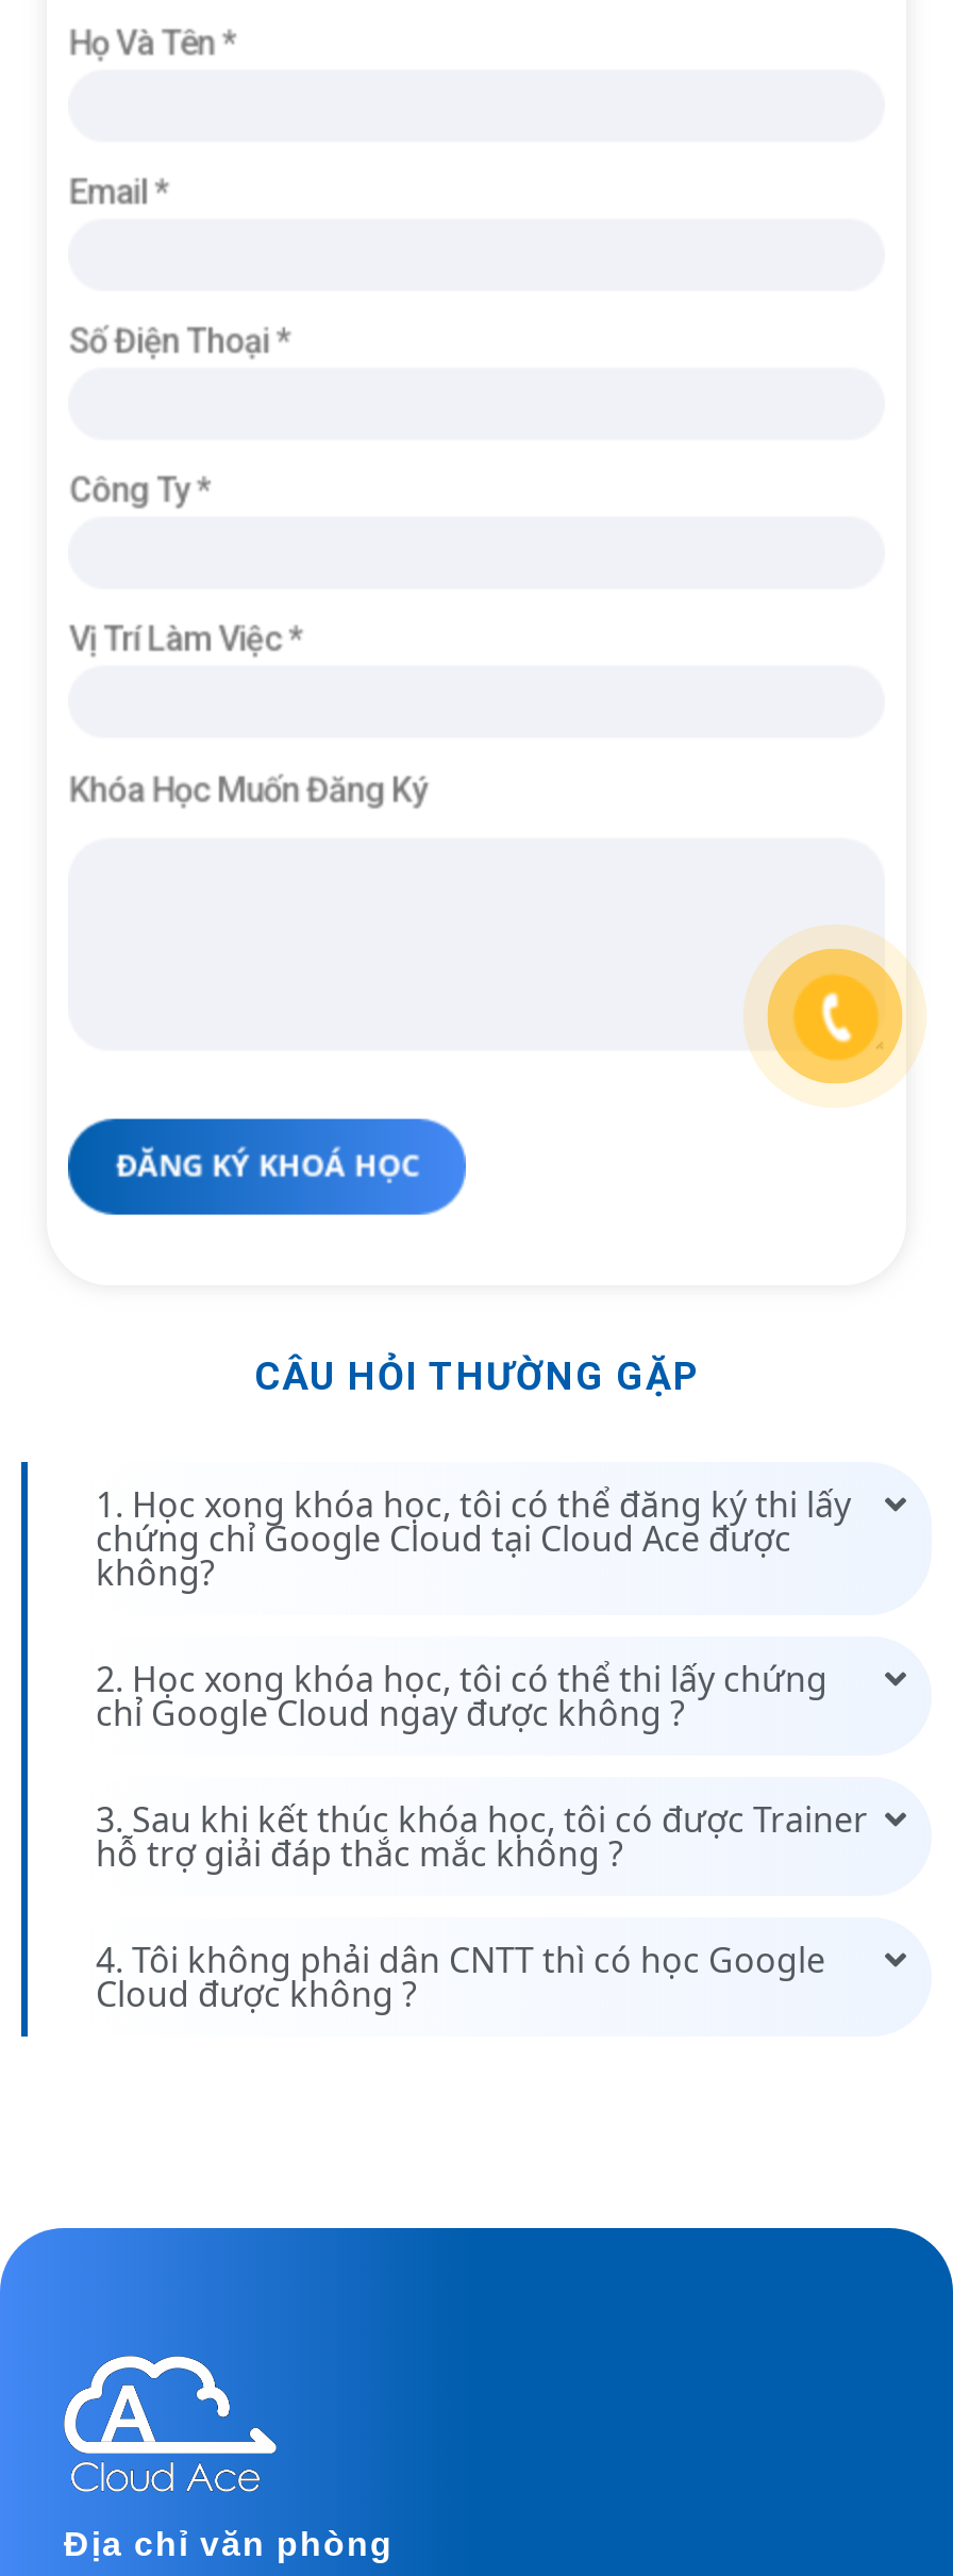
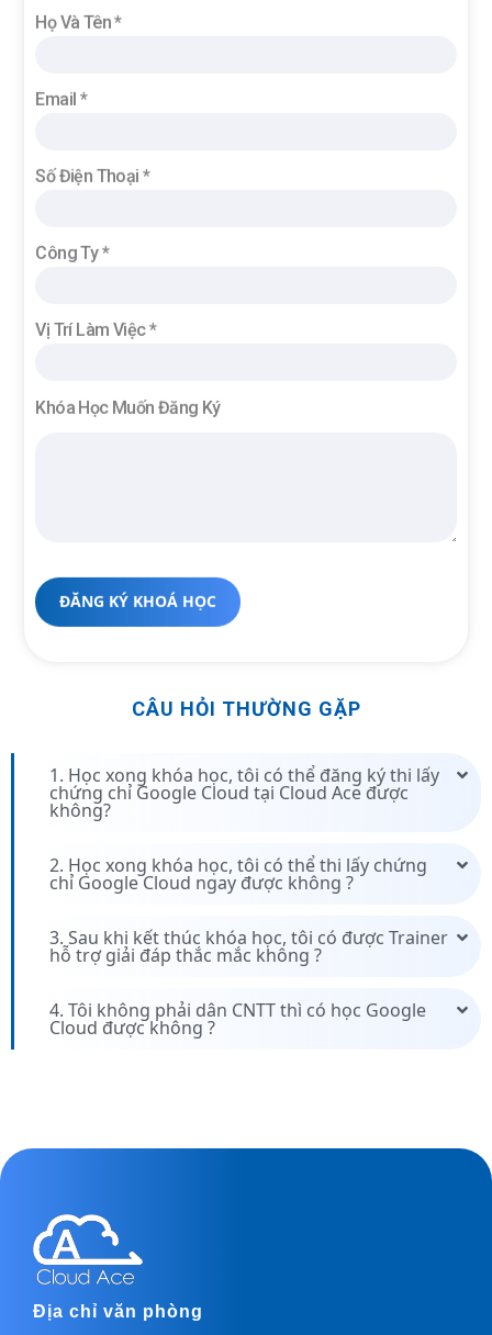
[747,928,923,1104] [image] -> none

